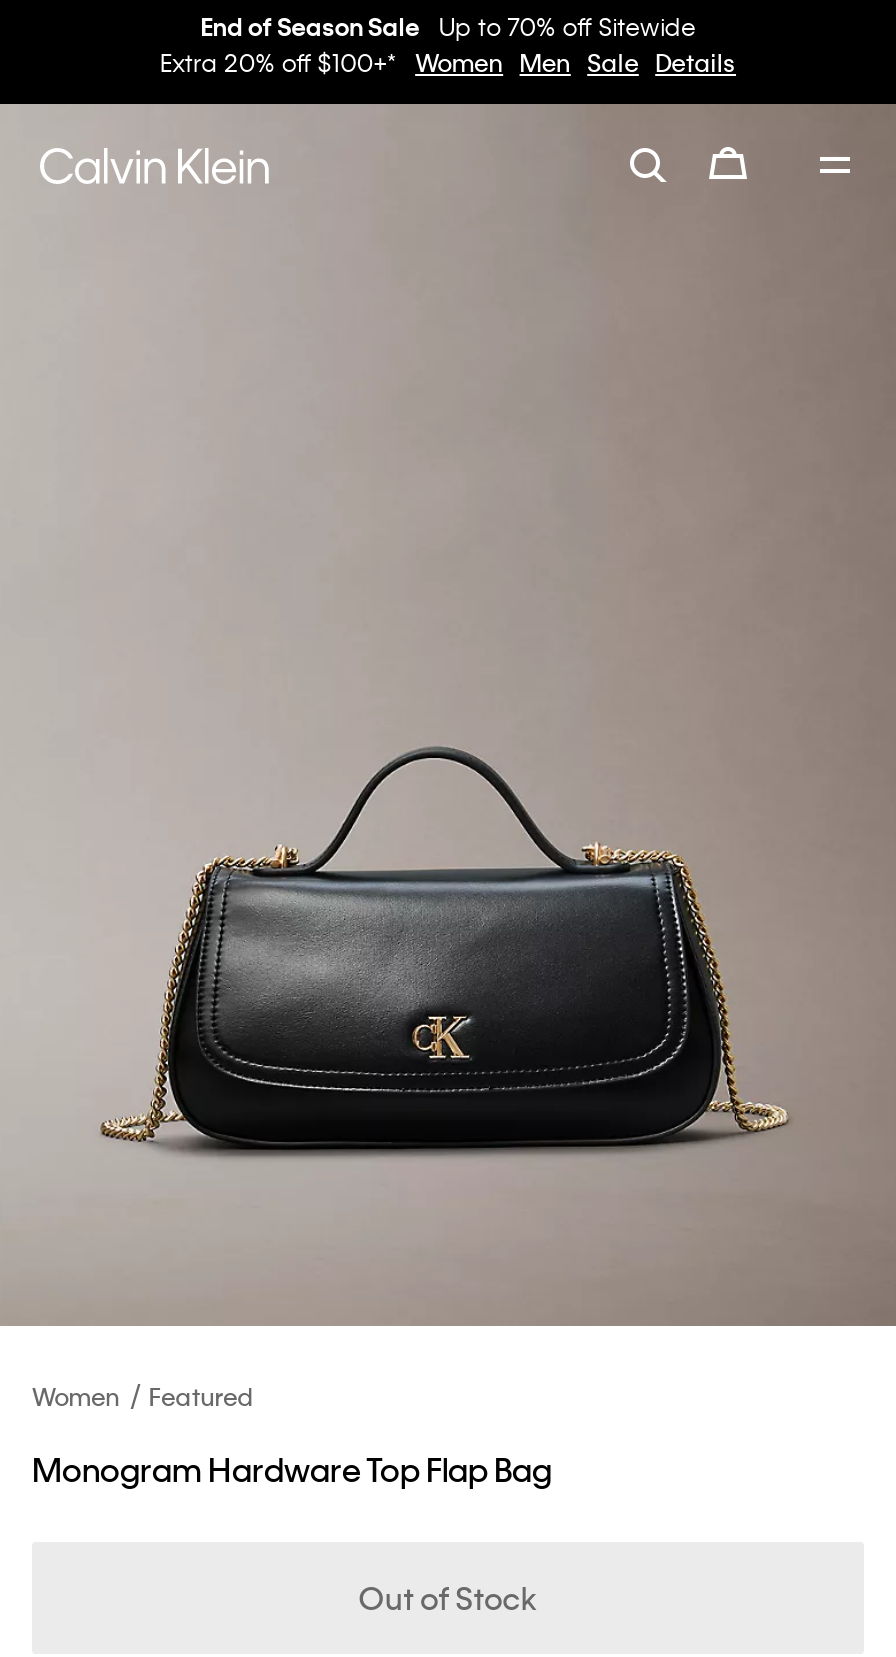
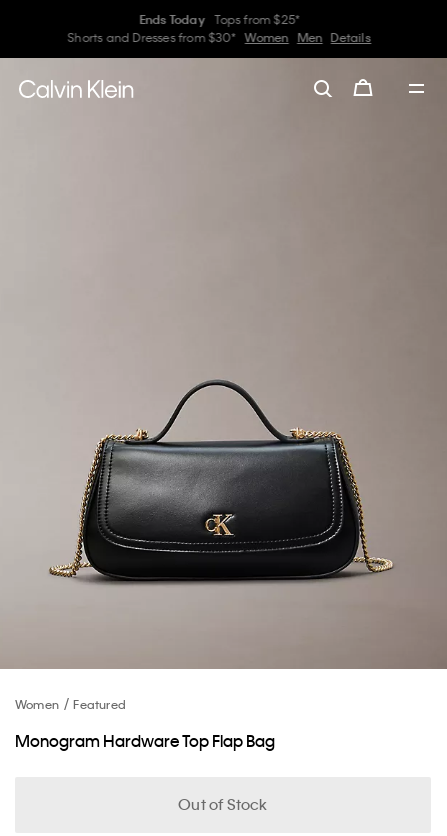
[154,10,730,78] End of Season Sale Up to 70% off Sitewide | Extra 20% off $100+* Women Men Sale Details -> [62,11,365,45] Ends Today Tops from $25* | Shorts and Dresses from $30* Women Men Details

